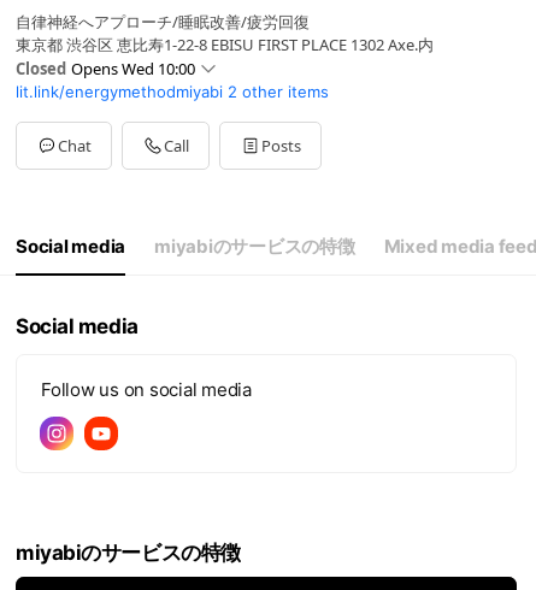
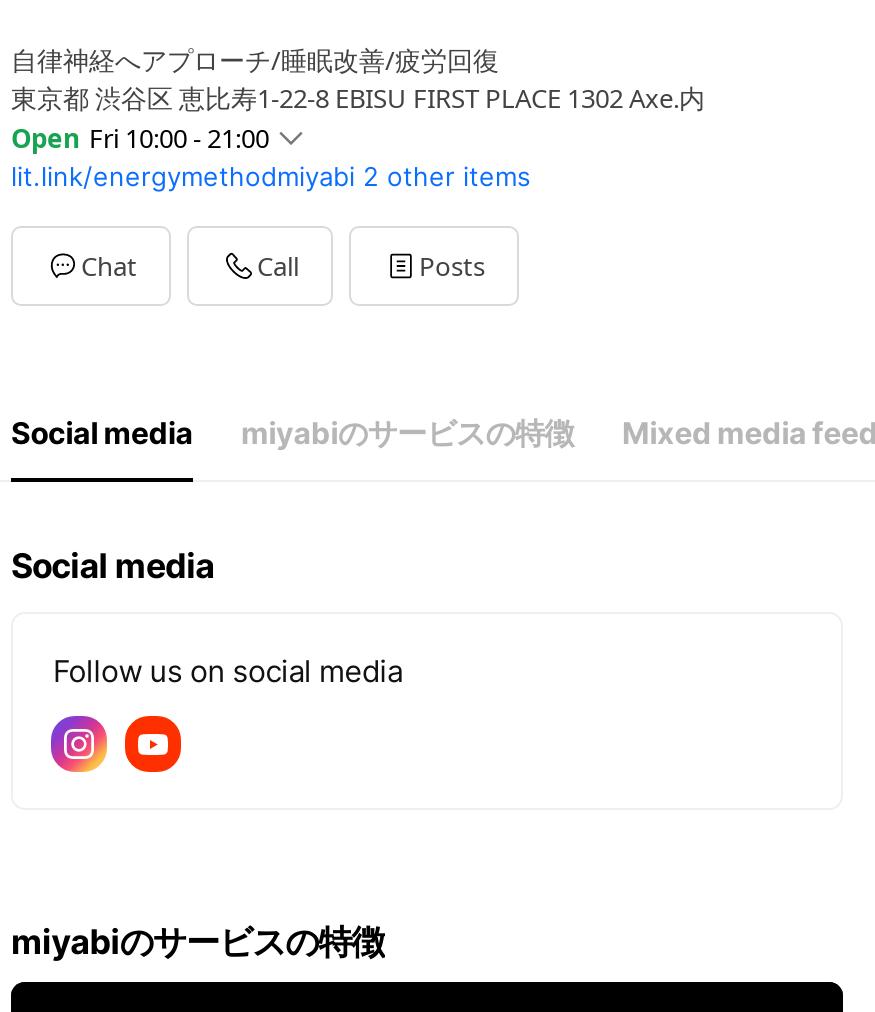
[16,58,195,80] Closed Opens Wed 10:00 -> [11,121,269,157] Open Fri 10:00 - 21:00

